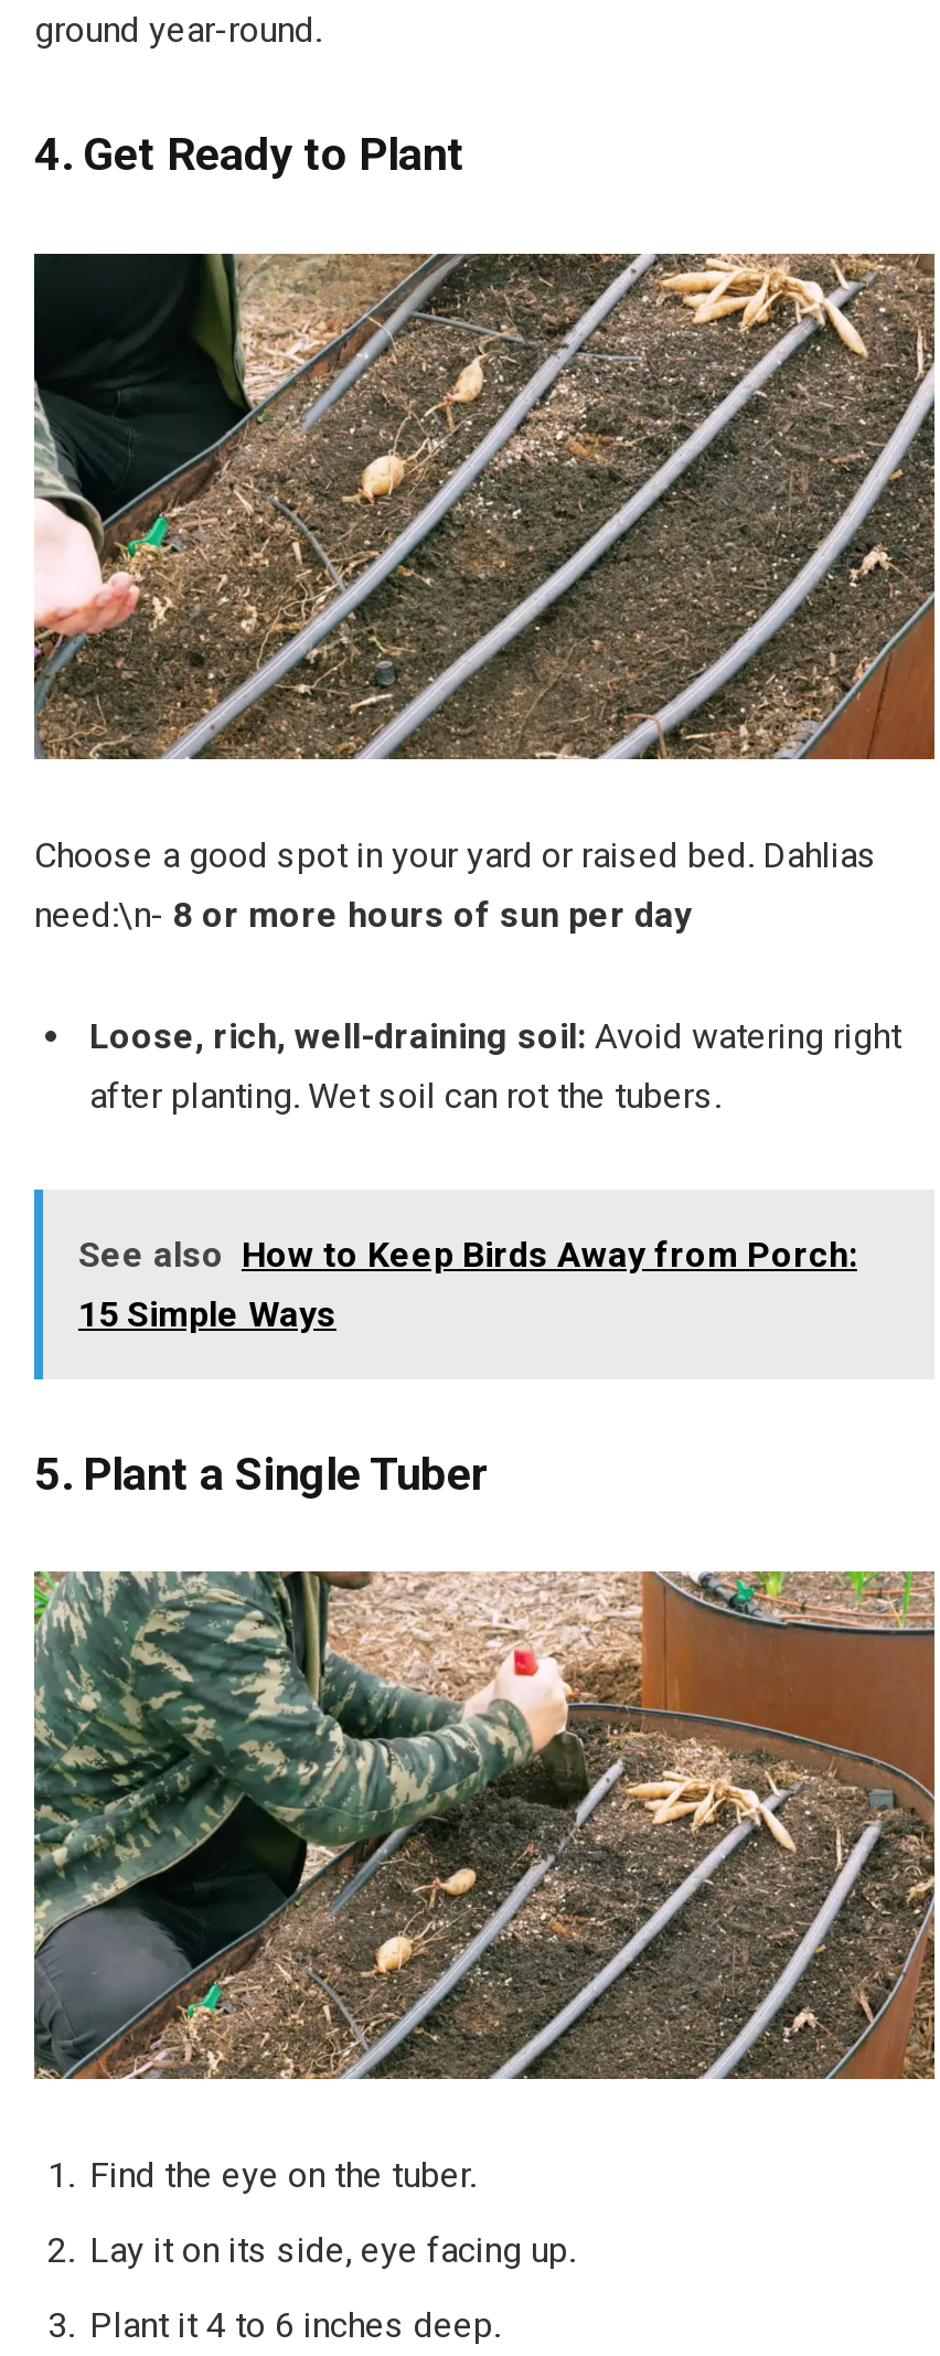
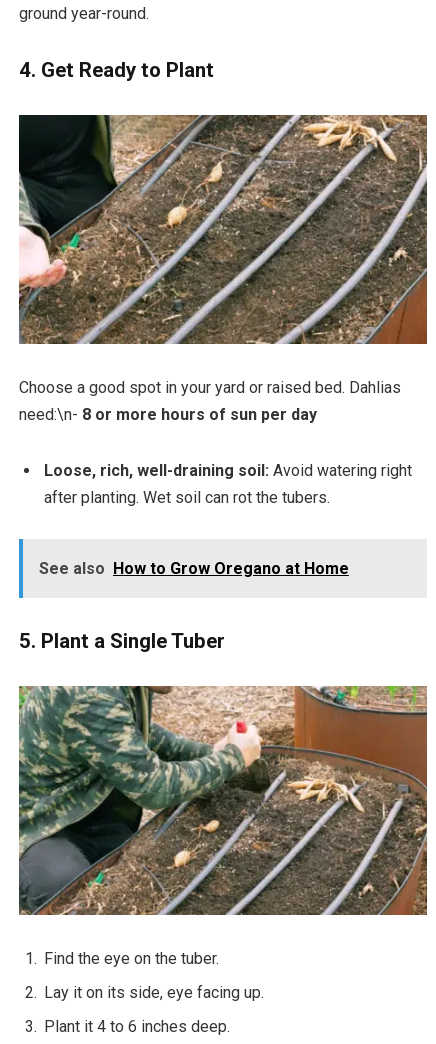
[78,1234,857,1336] See also How to Keep Birds Away from Porch: | 15 Simple Ways -> [39,559,349,578] See also How to Grow Oregano at Home

